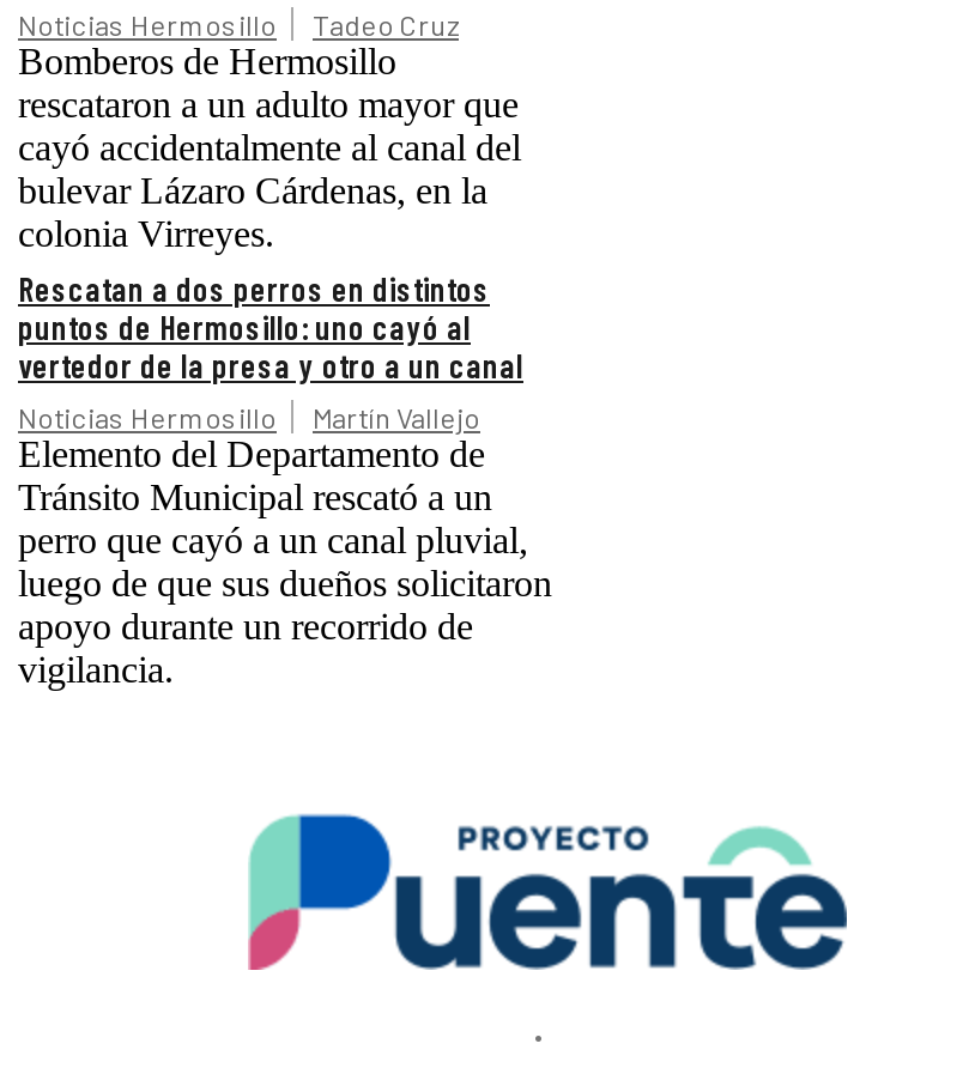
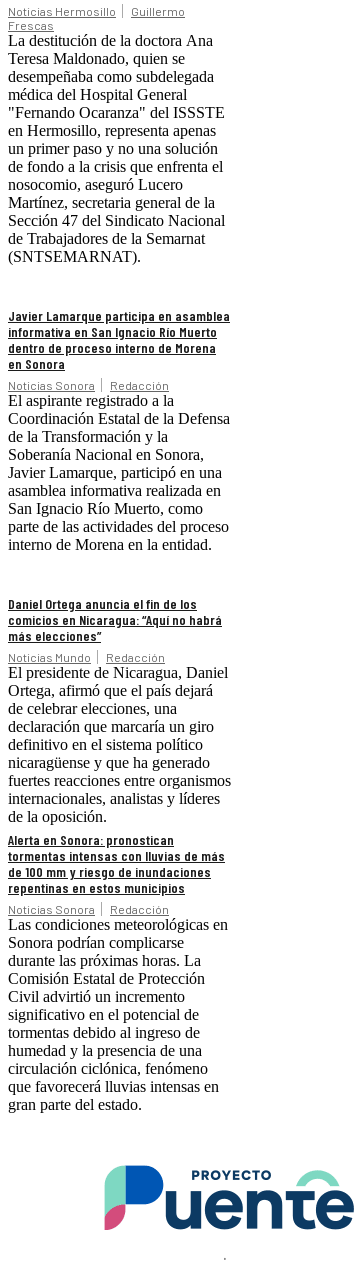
[18,9,552,691] Tadeo Cruz | Bomberos de Hermosillo | rescataron a un adulto mayor que | cayó accidentalmente al canal del | bulevar Lázaro Cárdenas, en la | colonia Virreyes. | Rescatan a dos perros en distintos | puntos de Hermosillo: uno cayó al | vertedor de la presa y otro a un canal | Noticias Hermosillo | Martín Vallejo | Elemento del Departamento de | Tránsito Municipal rescató a un | perro que cayó a un canal pluvial, | luego de que sus dueños solicitaron | apoyo durante un recorrido de | vigilancia. -> [8,4,231,1113] Guillermo | Frescas | La destitución de la doctora Ana | Teresa Maldonado, quien se | desempeñaba como subdelegada | médica del Hospital General | "Fernando Ocaranza" del ISSSTE | en Hermosillo, representa apenas | un primer paso y no una solución | de fondo a la crisis que enfrenta el | nosocomio, aseguró Lucero | Martínez, secretaria general de la | Sección 47 del Sindicato Nacional | de Trabajadores de la Semarnat | (SNTSEMARNAT). | Javier Lamarque participa en asamblea | informativa en San Ignacio Río Muerto | dentro de proceso interno de Morena | en Sonora | Noticias Sonora | Redacción | El aspirante registrado a la | Coordinación Estatal de la Defensa | de la Transformación y la | Soberanía Nacional en Sonora, | Javier Lamarque, participó en una | asamblea informativa realizada en | San Ignacio Río Muerto, como | parte de las actividades del proceso | interno de Morena en la entidad. | Daniel Ortega anuncia el fin de los | comicios en Nicaragua: “Aquí no habrá | más elecciones” | Noticias Mundo | Redacción | El presidente de Nicaragua, Daniel | Ortega, afirmó que el país dejará | de celebrar elecciones, una | declaración que marcaría un giro | definitivo en el sistema político | nicaragüense y que ha generado | fuertes reacciones entre organismos | internacionales, analistas y líderes | de la oposición. | Alerta en Sonora: pronostican | tormentas intensas con lluvias de más | de 100 mm y riesgo de inundaciones | repentinas en estos municipios | Noticias Sonora | Redacción | Las condiciones meteorológicas en | Sonora podrían complicarse | durante las próximas horas. La | Comisión Estatal de Protección | Civil advirtió un incremento | significativo en el potencial de | tormentas debido al ingreso de | humedad y la presencia de una | circulación ciclónica, fenómeno | que favorecerá lluvias intensas en | gran parte del estado.

